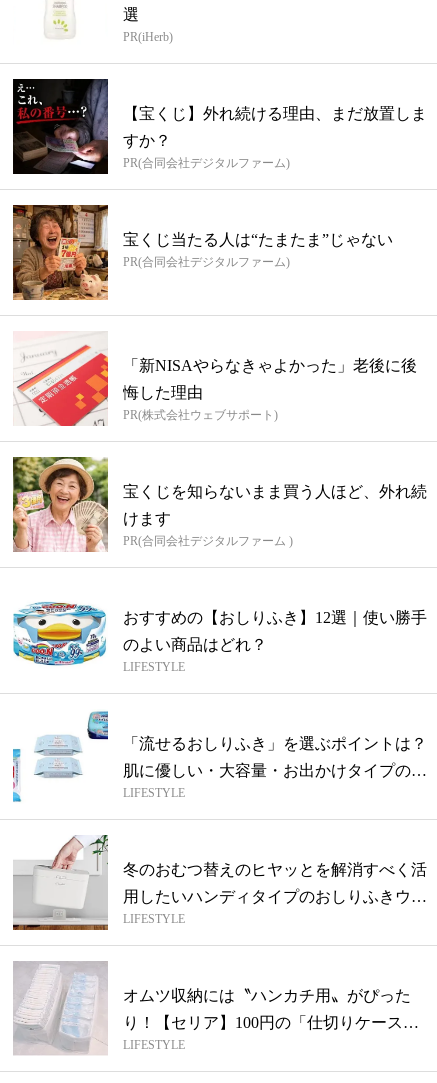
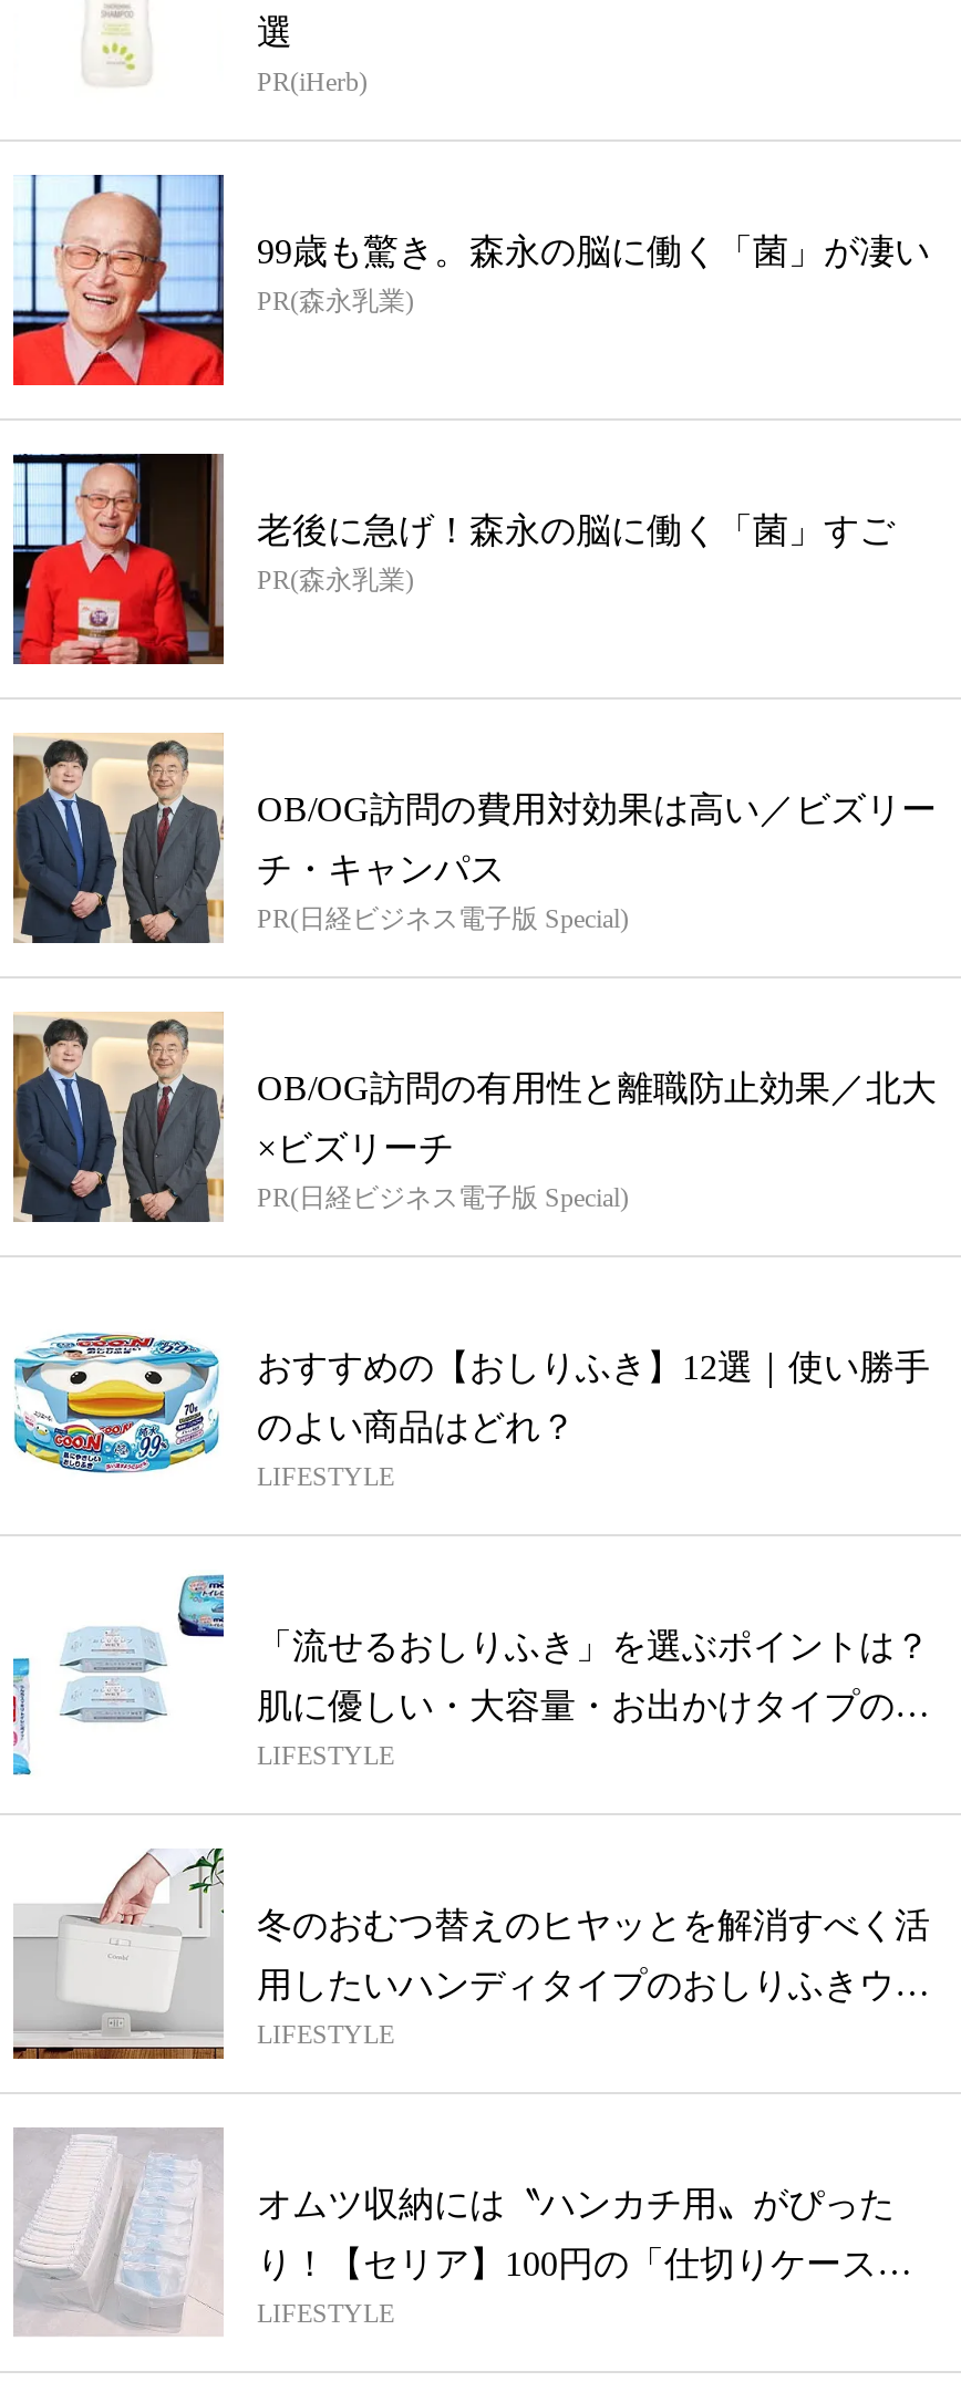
[12,78,427,175] [image] | 【宝くじ】外れ続ける理由、まだ放置しま | すか？ | PR(合同会社デジタルファーム) -> [11,173,930,387] [image] | 99歳も驚き。森永の脳に働く「菌」が凄い | PR(森永乳業)
[12,204,393,301] [image] | 宝くじ当たる人は“たまたま”じゃない | PR(合同会社デジタルファーム) -> [11,452,895,666] [image] | 老後に急げ！森永の脳に働く「菌」すご | PR(森永乳業)
[13,332,417,427] [image] | 「新NISAやらなきゃよかった」老後に後 | 悔した理由 | PR(株式会社ウェブサポート) -> [11,733,937,945] [image] | OB/OG訪問の費用対効果は高い／ビズリー | チ・キャンパス | PR(日経ビジネス電子版 Special)
[12,456,427,553] [image] | 宝くじを知らないまま買う人ほど、外れ続 | けます | PR(合同会社デジタルファーム ) -> [11,1012,937,1224] [image] | OB/OG訪問の有用性と離職防止効果／北大 | ×ビズリーチ | PR(日経ビジネス電子版 Special)

